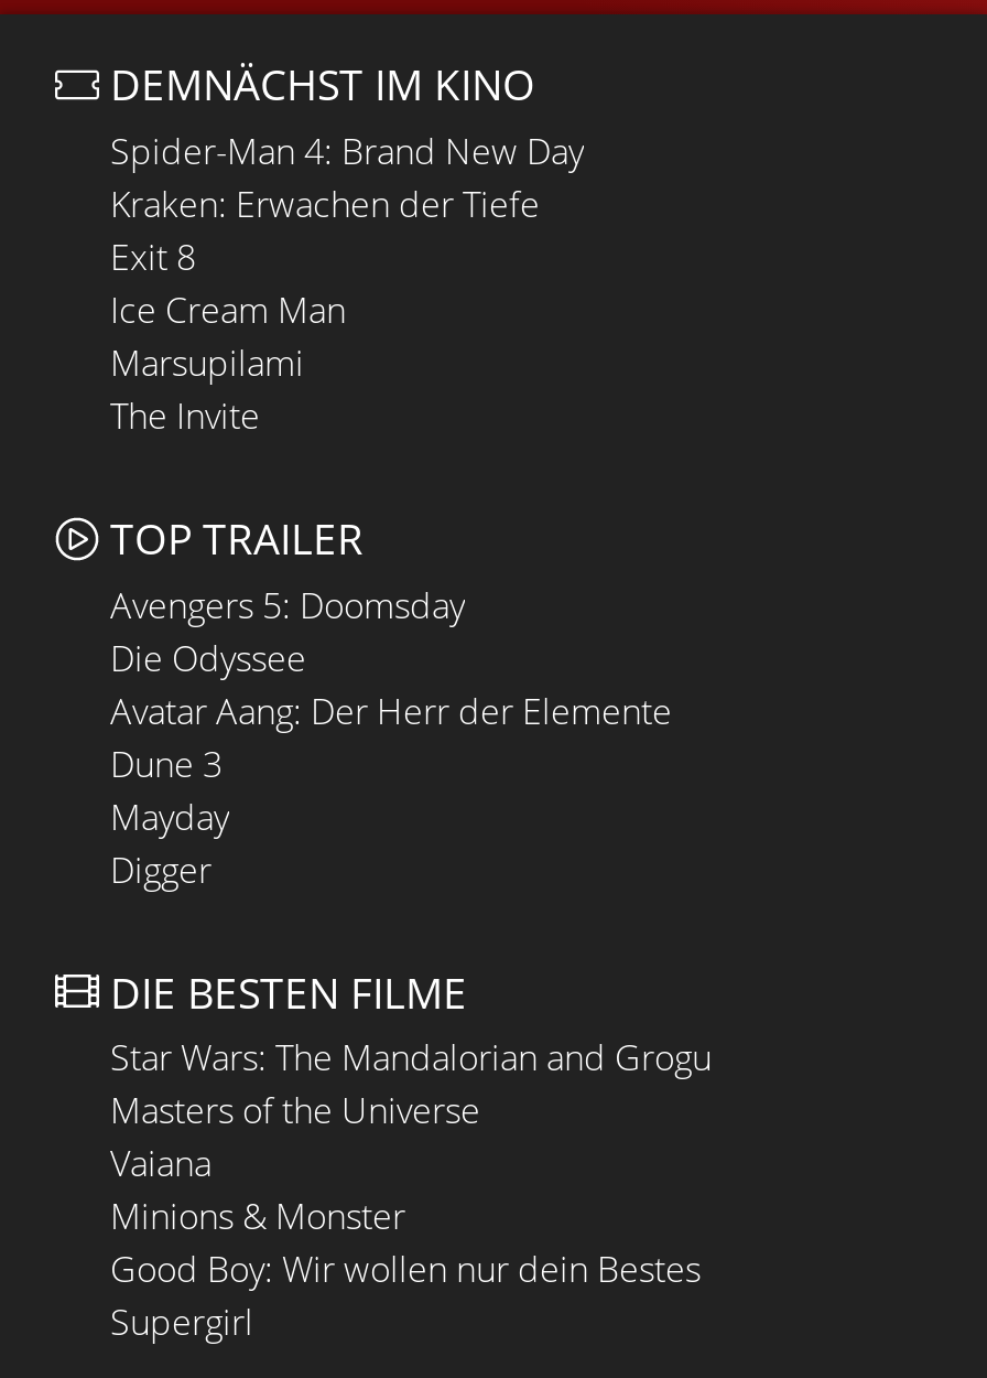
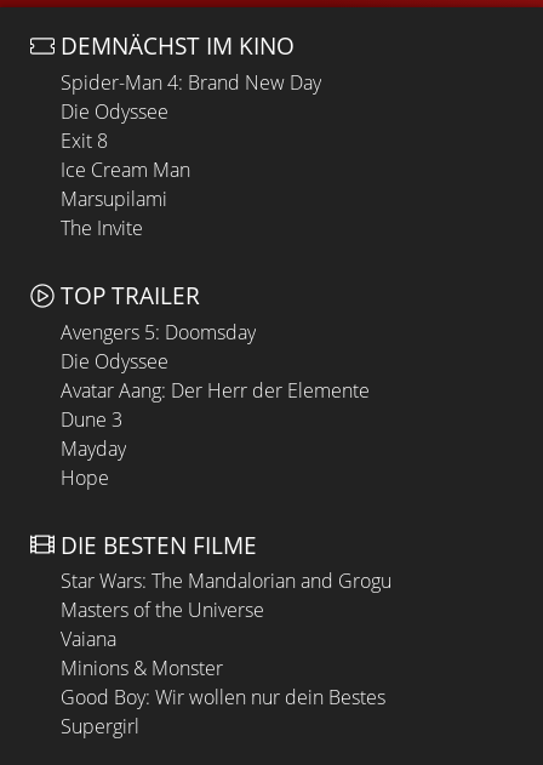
[110,179,540,228] Kraken: Erwachen der Tiefe -> [61,98,168,125] Die Odyssee
[110,844,211,893] Digger -> [61,464,109,490] Hope

